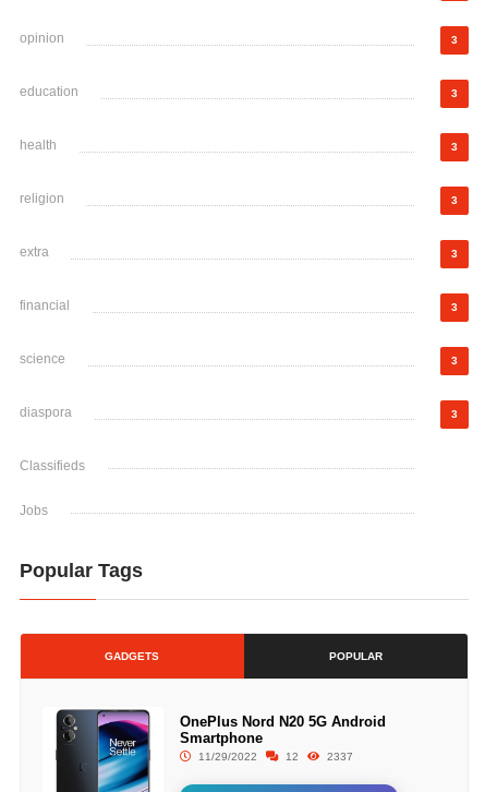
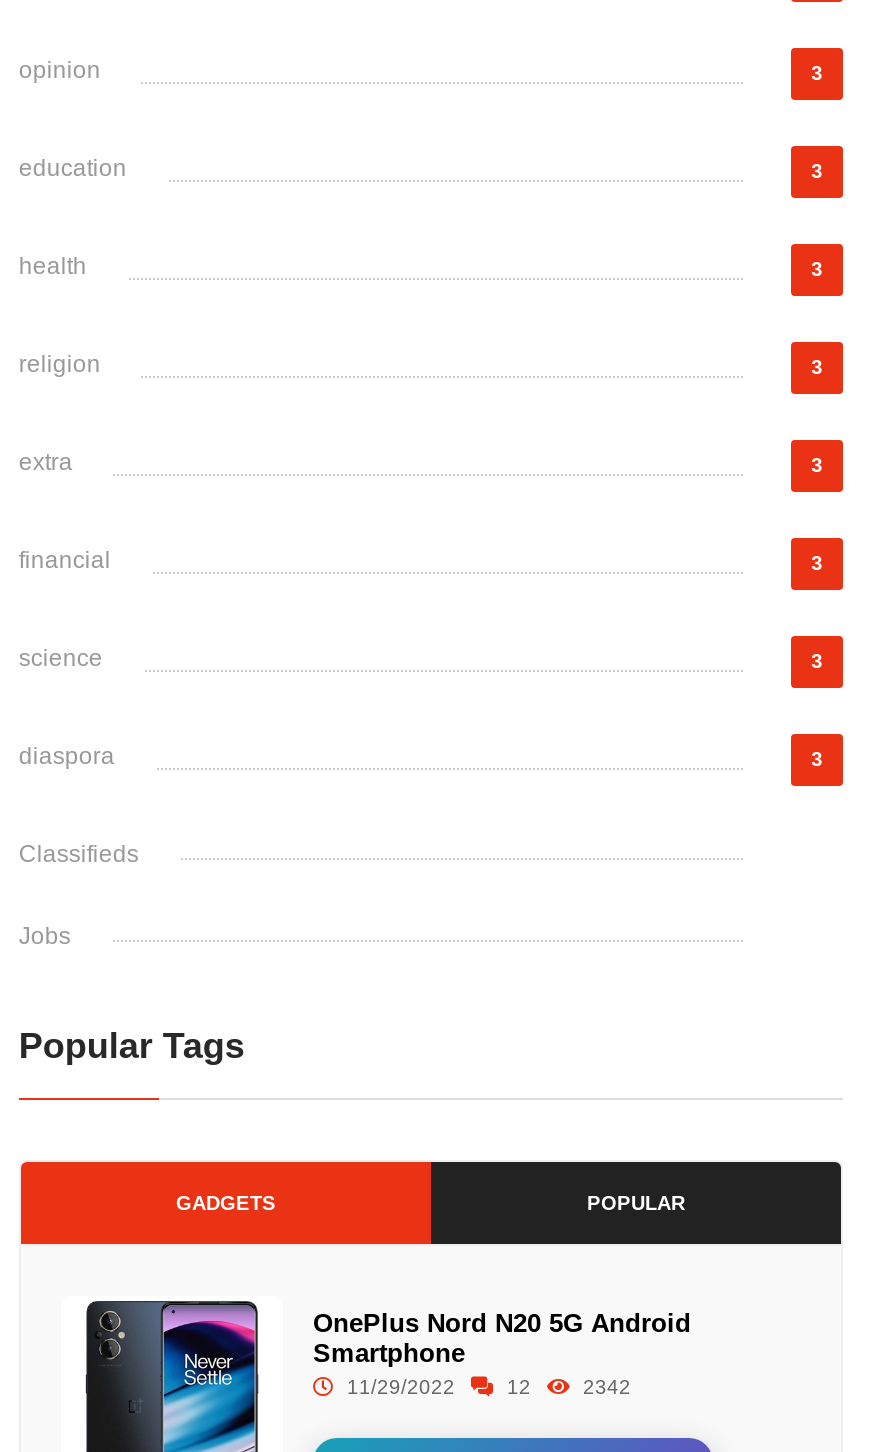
[324,750,353,762] 2337 -> [577,1375,631,1397] 2342

